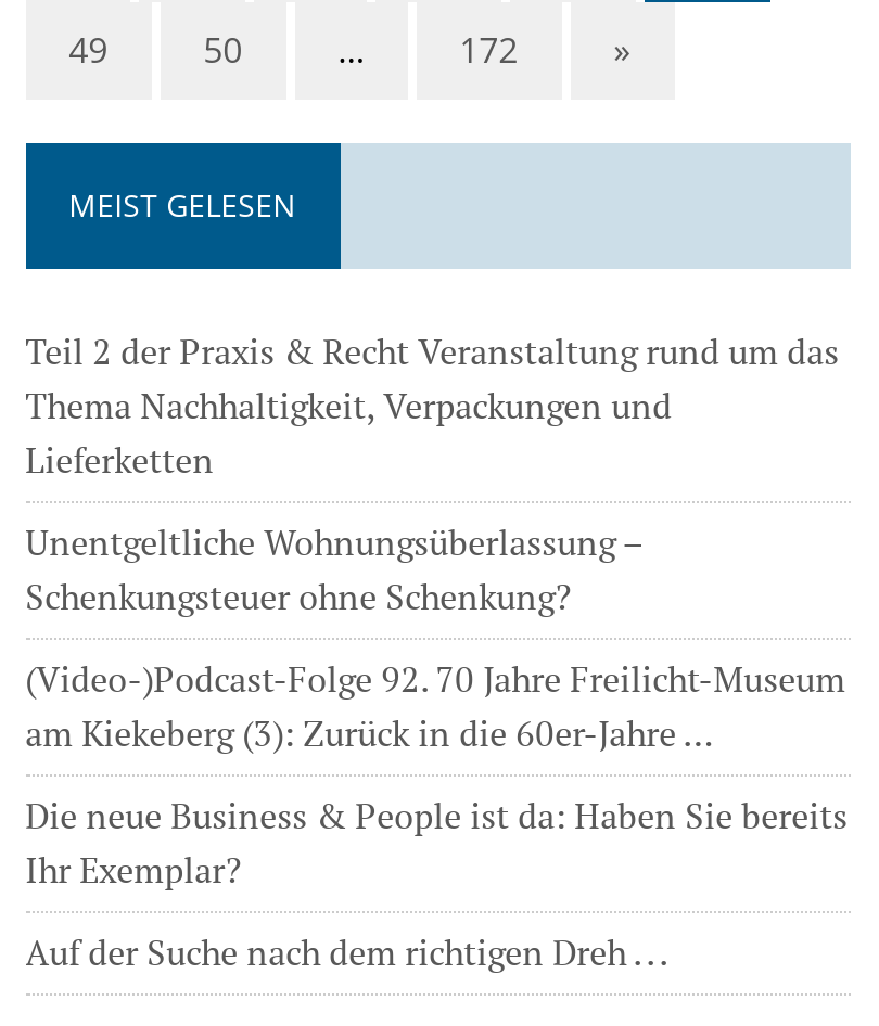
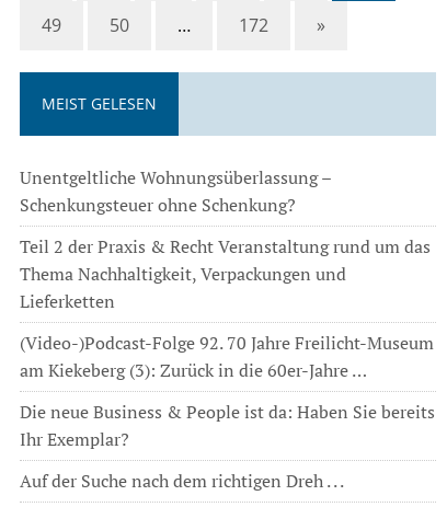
moved [25,326,839,482] -> [19,235,430,314]: Teil 2 der Praxis & Recht Veranstaltung rund um das | Thema Nachhaltigkeit, Verpackungen und | Lieferketten
moved [25,517,642,619] -> [19,166,330,217]: Unentgeltliche Wohnungsüberlassung – | Schenkungsteuer ohne Schenkung?

